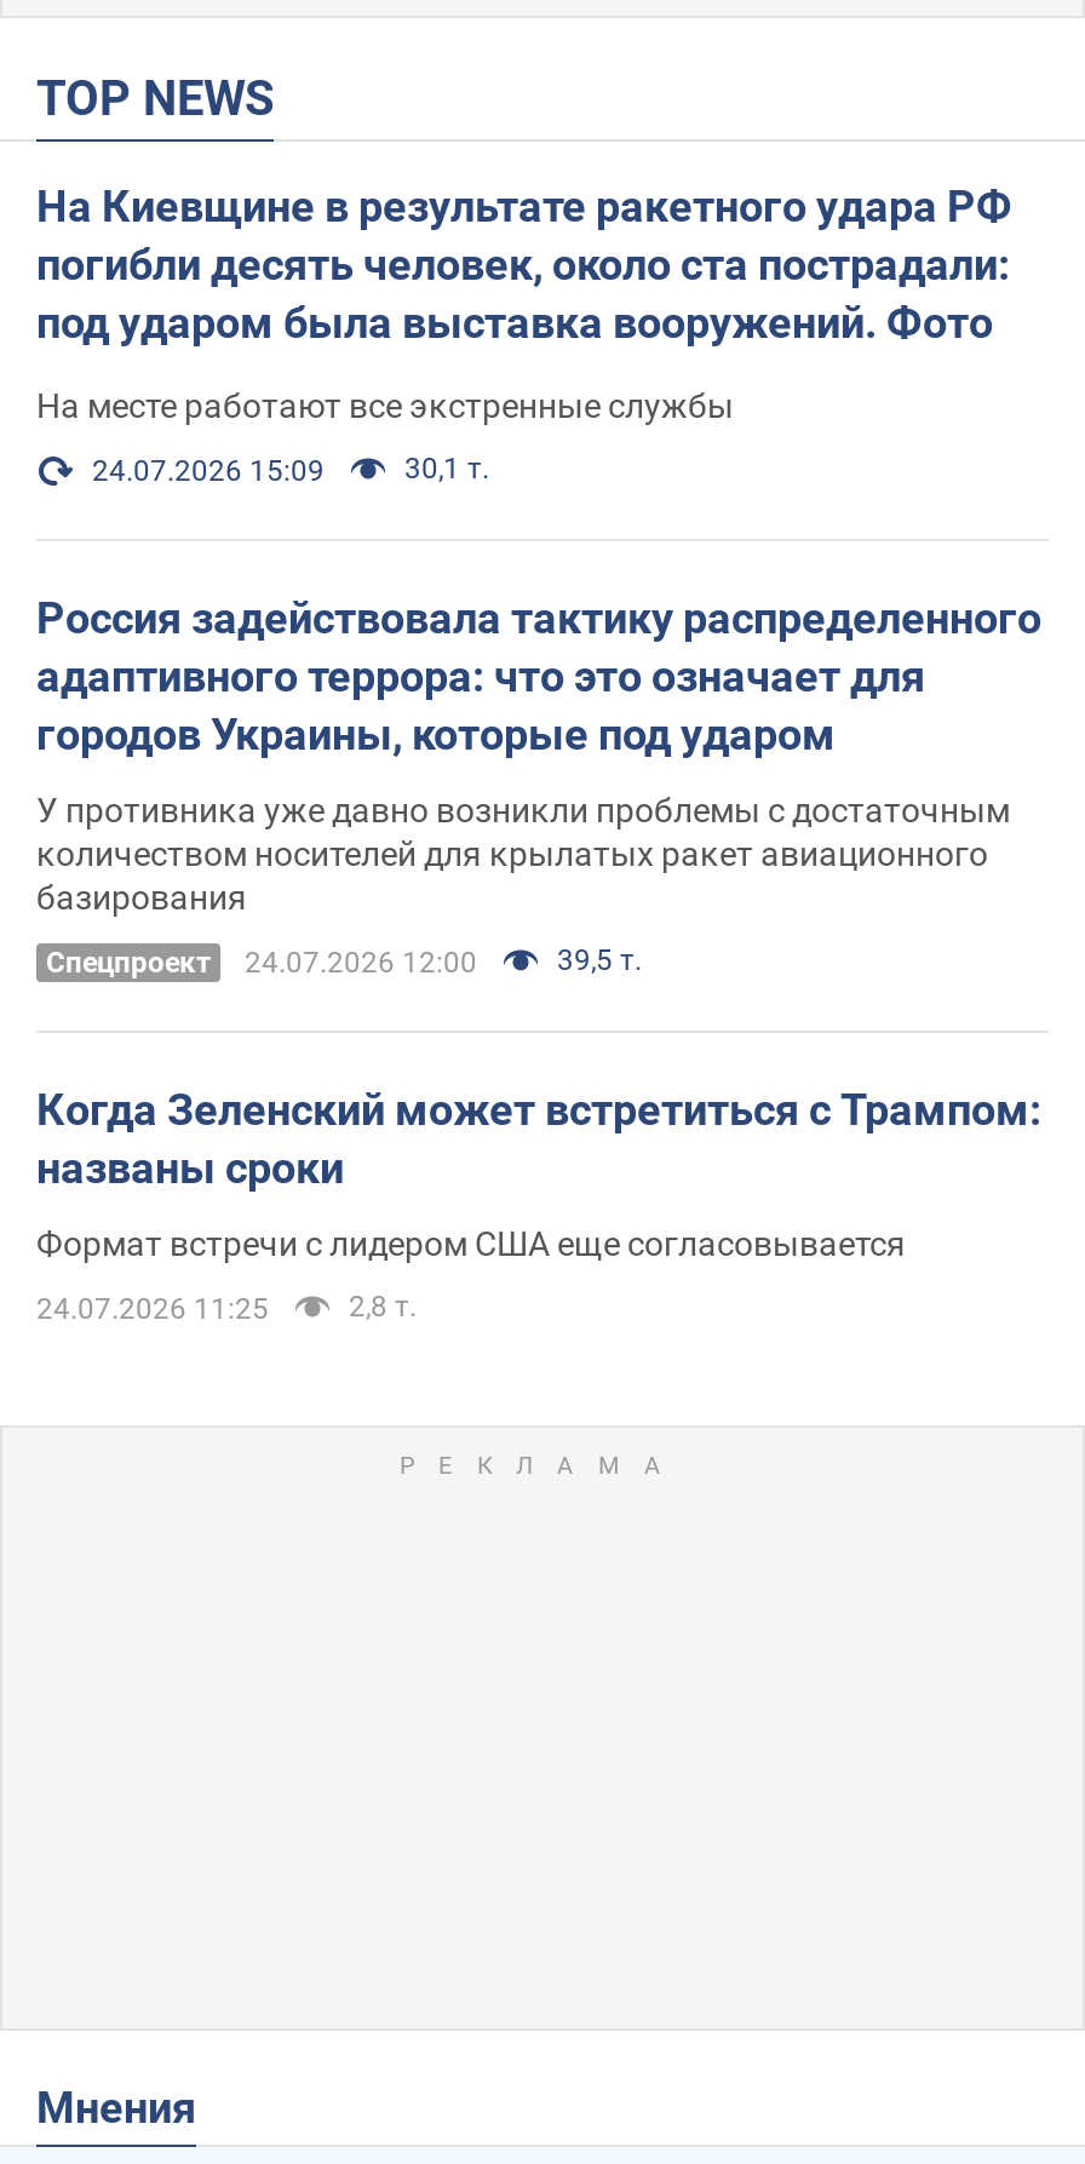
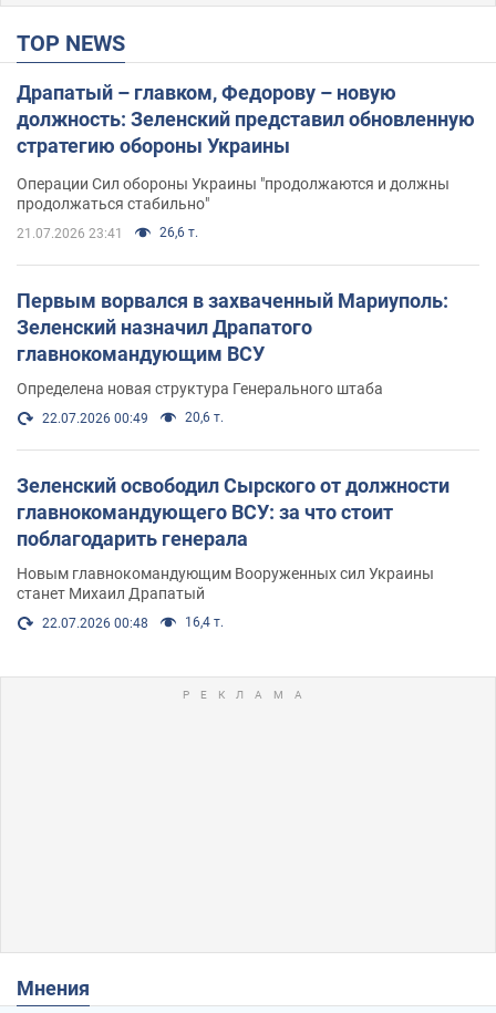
[36,180,1012,347] На Киевщине в результате ракетного удара РФ | погибли десять человек, около ста пострадали: | под ударом была выставка вооружений. Фото -> [17,80,475,157] Драпатый – главком, Федорову – новую | должность: Зеленский представил обновленную | стратегию обороны Украины
[36,386,734,424] На месте работают все экстренные службы -> [17,175,449,212] Операции Сил обороны Украины "продолжаются и должны | продолжаться стабильно"
[92,451,489,487] 24.07.2026 15:09 | 30,1 т. -> [17,224,198,241] 21.07.2026 23:41 | 26,6 т.
[36,591,1041,759] Россия задействовала тактику распределенного | адаптивного террора: что это означает для | городов Украины, которые под ударом -> [17,289,448,365] Первым ворвался в захваченный Мариуполь: | Зеленский назначил Драпатого | главнокомандующим ВСУ
[36,790,1010,916] У противника уже давно возникли проблемы с достаточным | количеством носителей для крылатых ракет авиационного | базирования -> [17,379,383,397] Определена новая структура Генерального штаба
[46,943,642,979] Спецпроект | 24.07.2026 12:00 | 39,5 т. -> [42,409,224,426] 22.07.2026 00:49 | 20,6 т.
[36,1083,1041,1192] Когда Зеленский может встретиться с Трампом: | названы сроки -> [17,474,449,550] Зеленский освободил Сырского от должности | главнокомандующего ВСУ: за что стоит | поблагодарить генерала
[36,1224,906,1262] Формат встречи с лидером США еще согласовывается -> [17,564,434,602] Новым главнокомандующим Вооруженных сил Украины | станет Михаил Драпатый
[36,1289,417,1325] 24.07.2026 11:25 | 2,8 т. -> [42,614,224,631] 22.07.2026 00:48 | 16,4 т.

